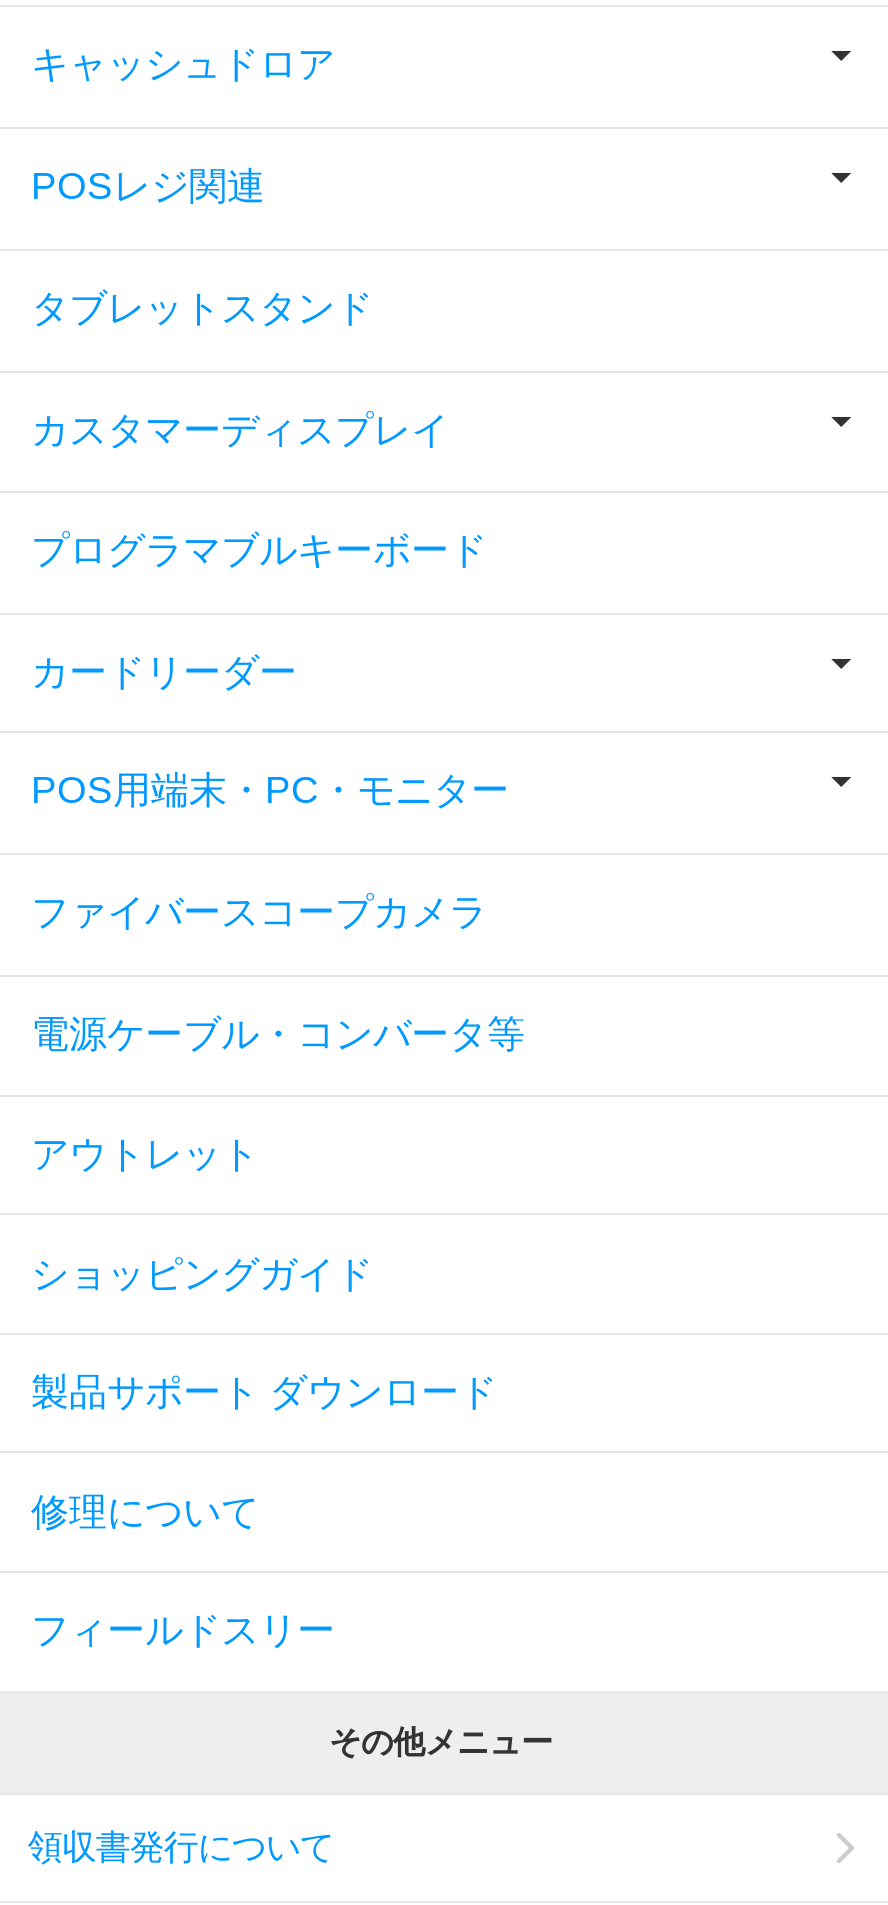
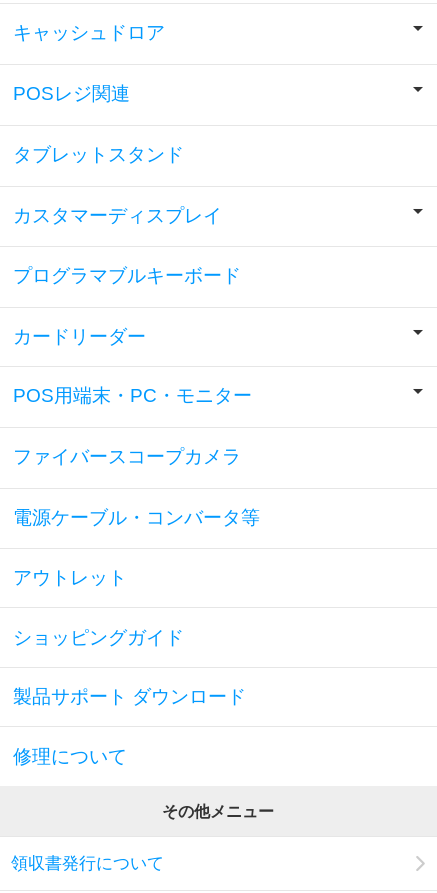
[31,1610,335,1652] フィールドスリー -> none

